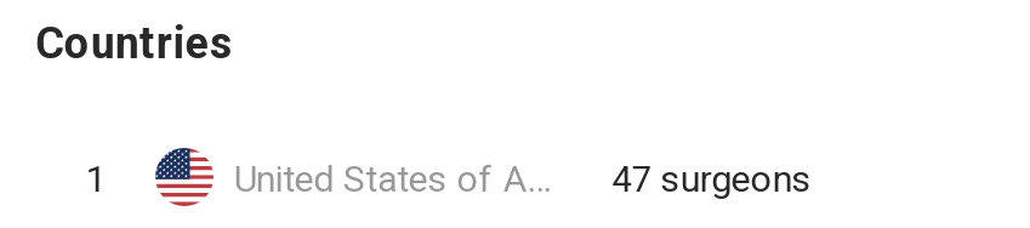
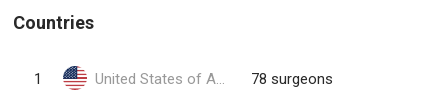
[612,158,811,202] 47 surgeons -> [251,70,333,88] 78 surgeons

